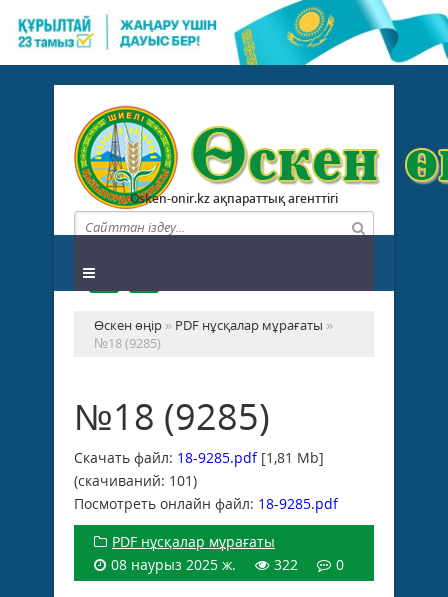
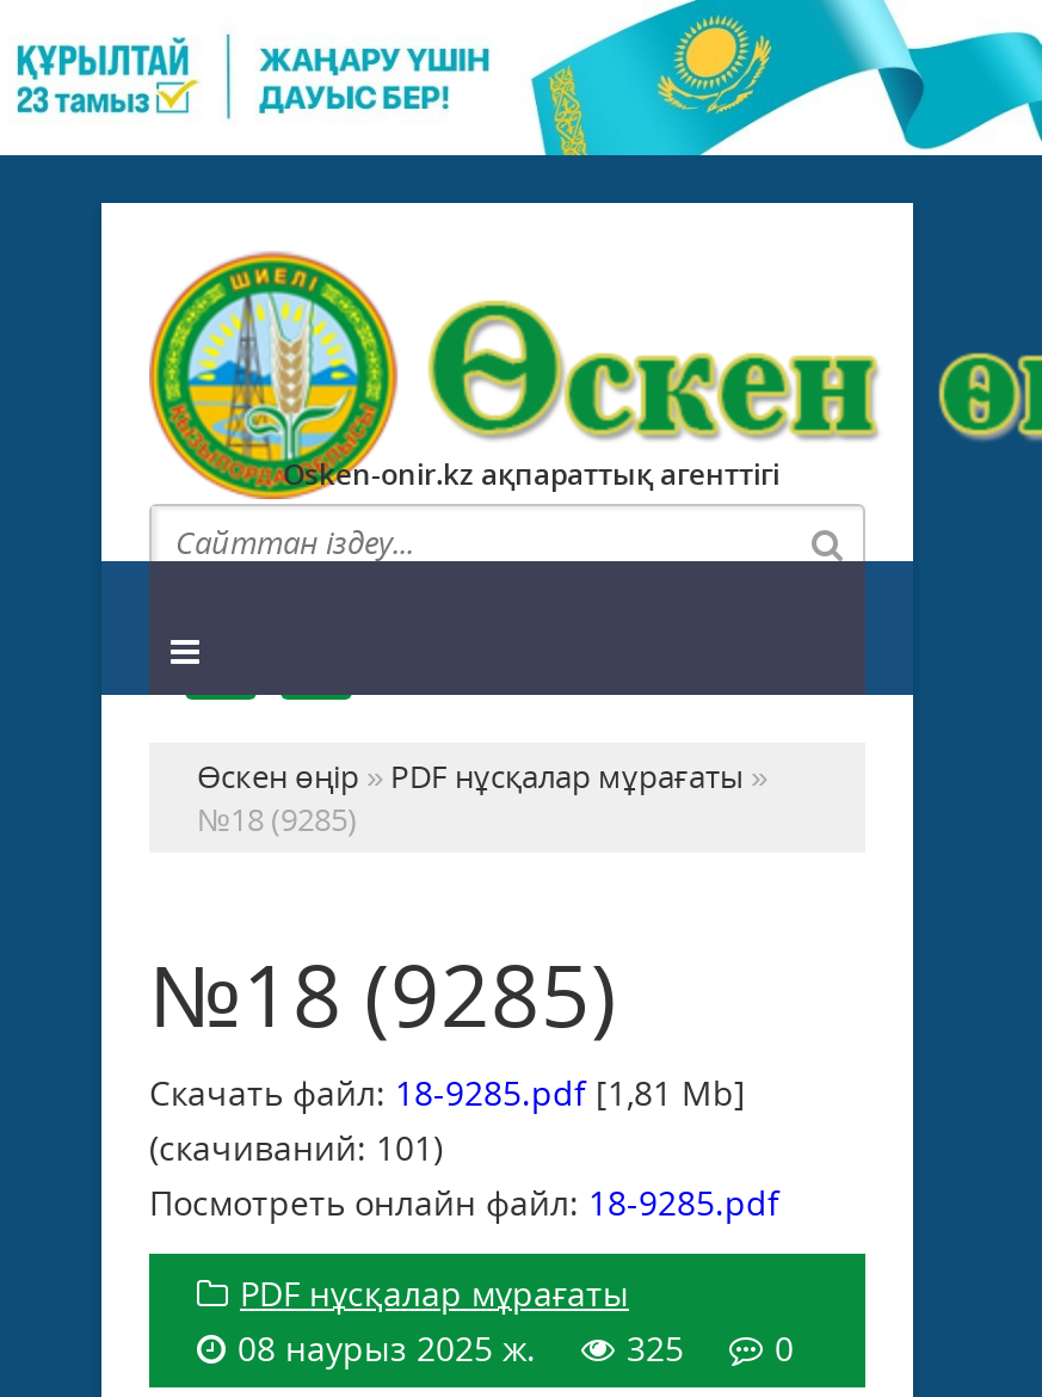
[111,555,344,574] 08 наурыз 2025 ж. 322 0 -> [238,1325,794,1370] 08 наурыз 2025 ж. 325 0

